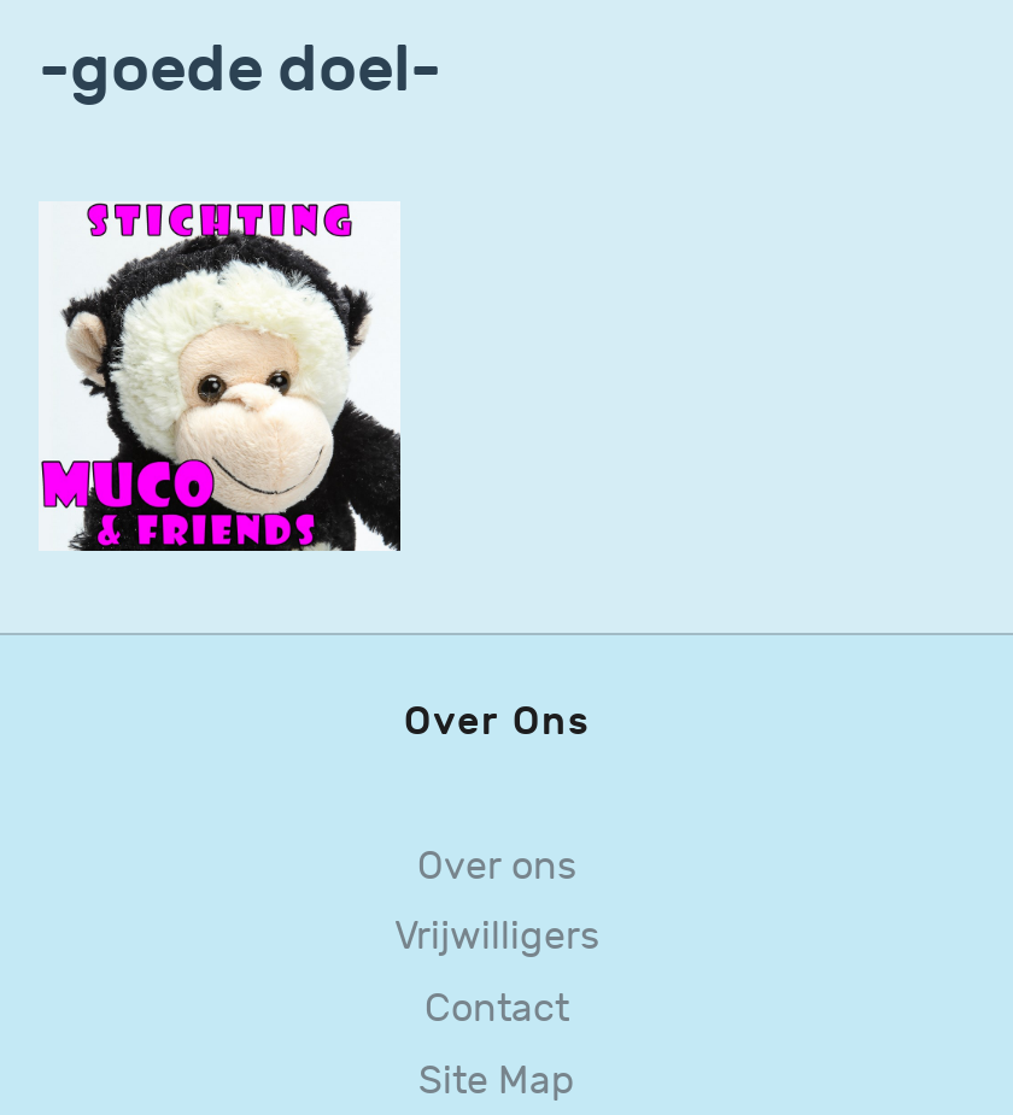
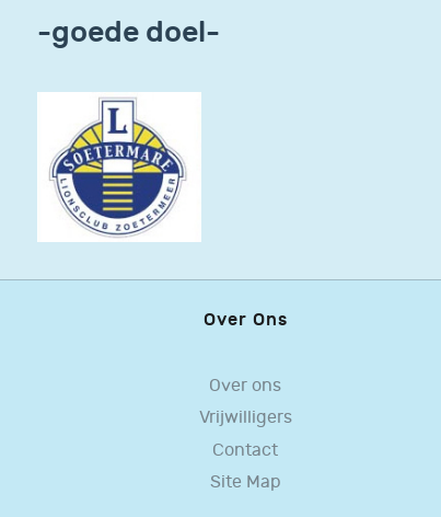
[39,201,403,553] [image] -> [37,92,201,243] [image]

